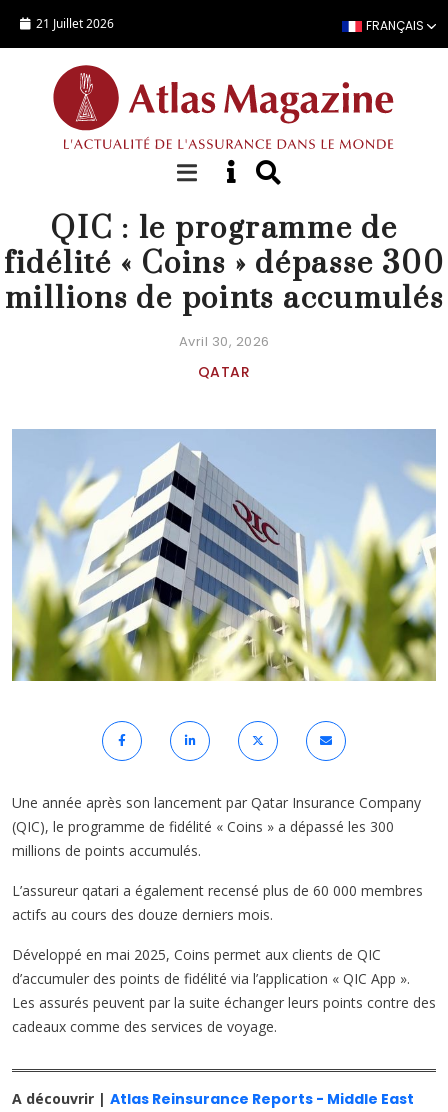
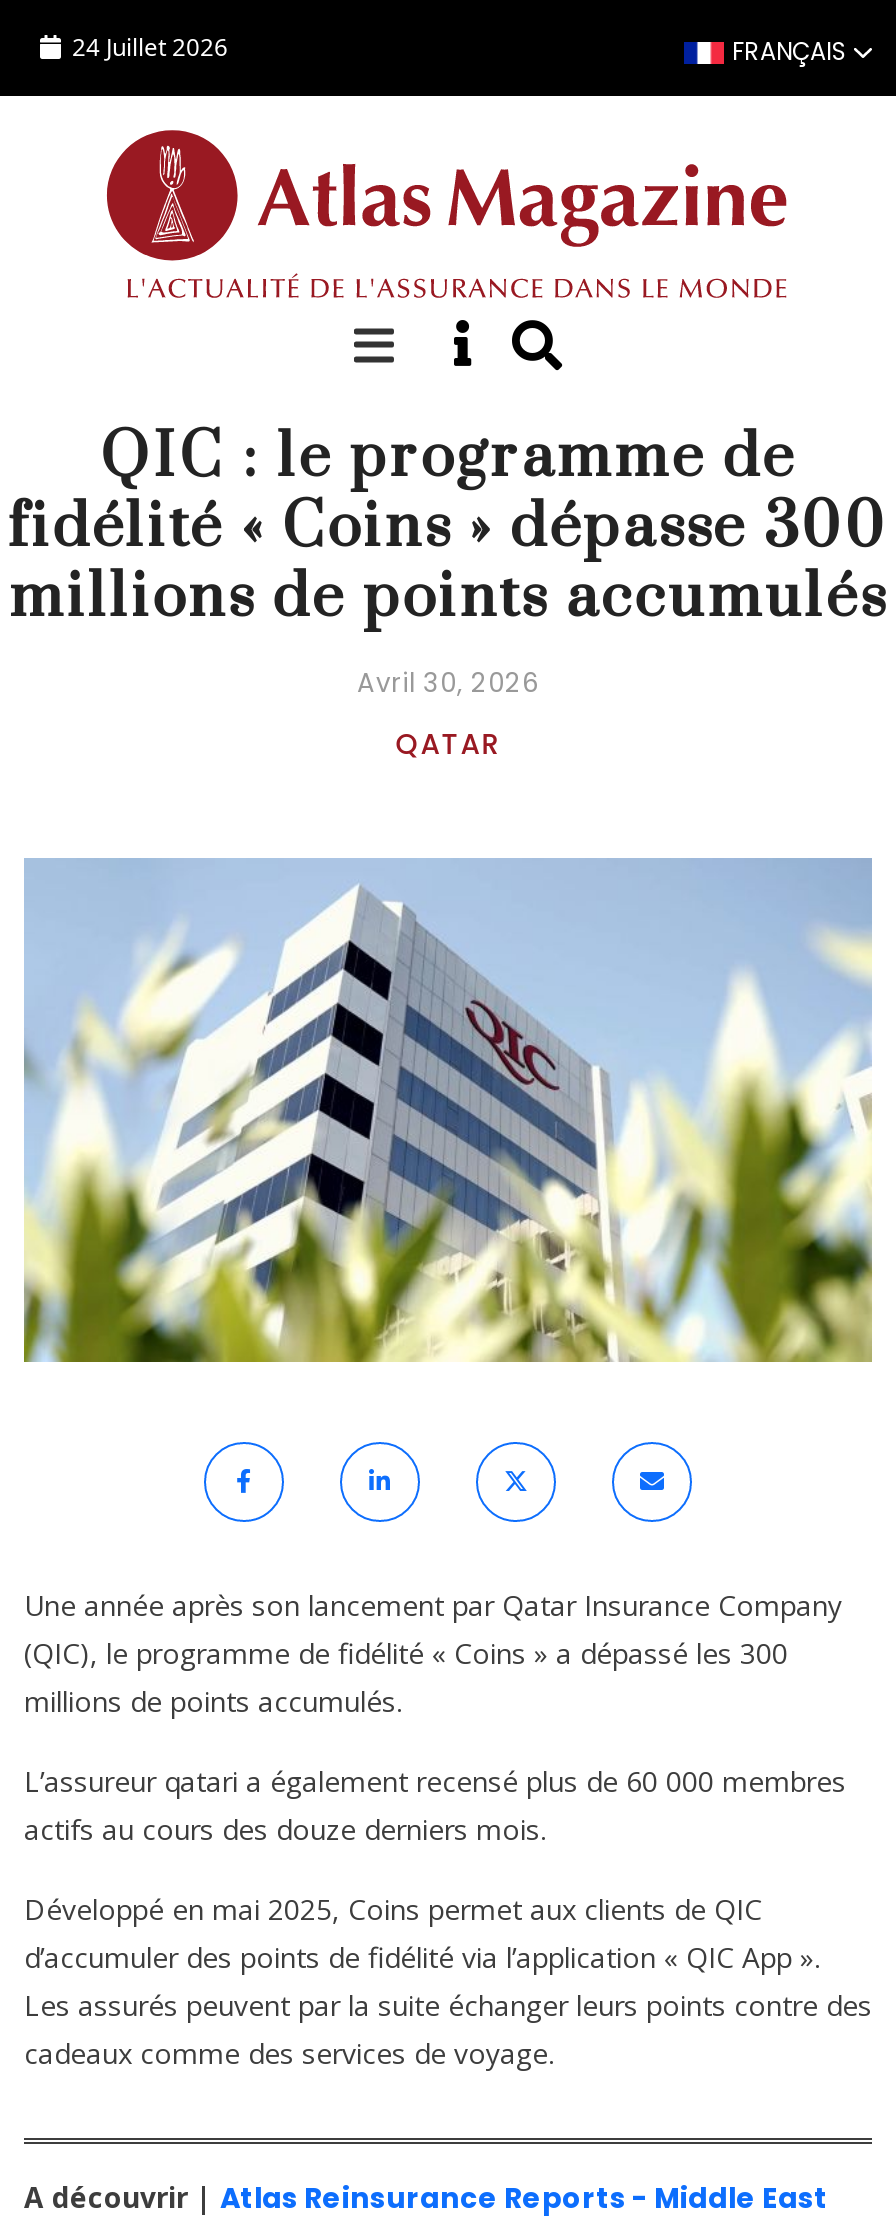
[36,15,114,32] 21 Juillet 2026 -> [72,30,228,64] 24 Juillet 2026

